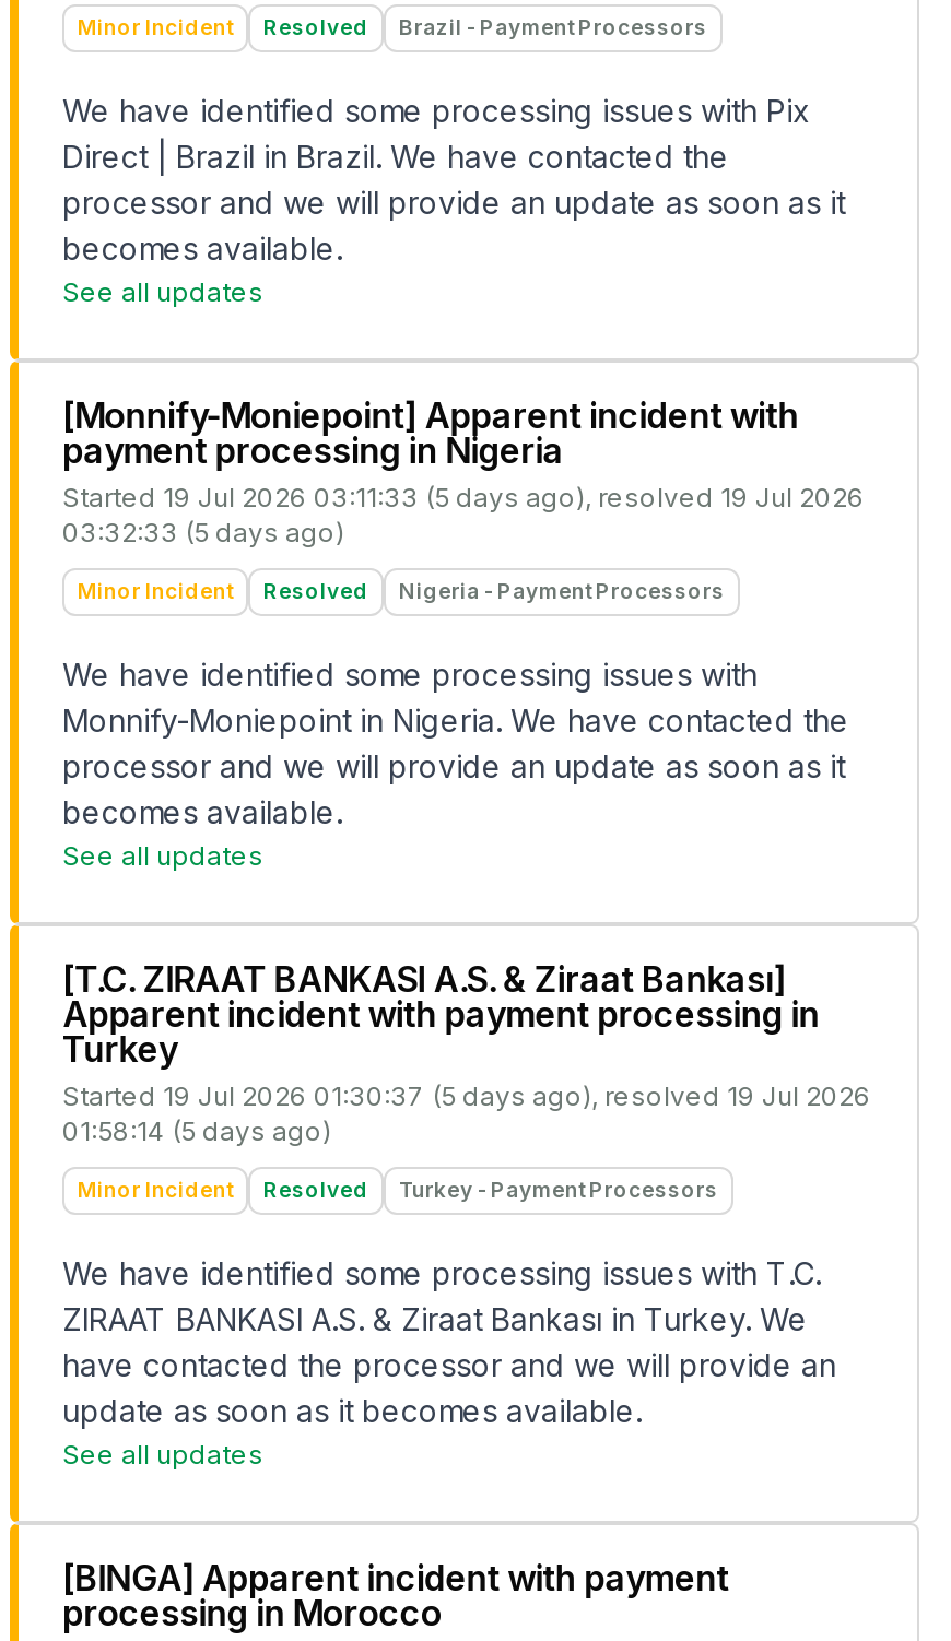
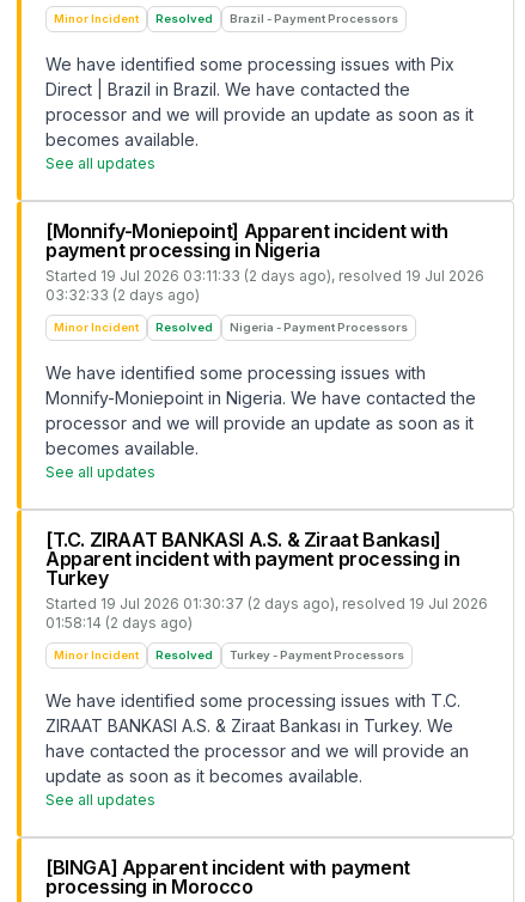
[62,481,865,513] Started 19 Jul 2026 03:11:33 (5 days ago), resolved 19 Jul 2026 -> [45,267,484,285] Started 19 Jul 2026 03:11:33 (2 days ago), resolved 19 Jul 2026
[62,516,344,548] 03:32:33 (5 days ago) -> [45,286,200,304] 03:32:33 (2 days ago)
[62,1079,871,1112] Started 19 Jul 2026 01:30:37 (5 days ago), resolved 19 Jul 2026 -> [45,595,488,612] Started 19 Jul 2026 01:30:37 (2 days ago), resolved 19 Jul 2026
[62,1114,331,1147] 01:58:14 (5 days ago) -> [45,614,193,632] 01:58:14 (2 days ago)

